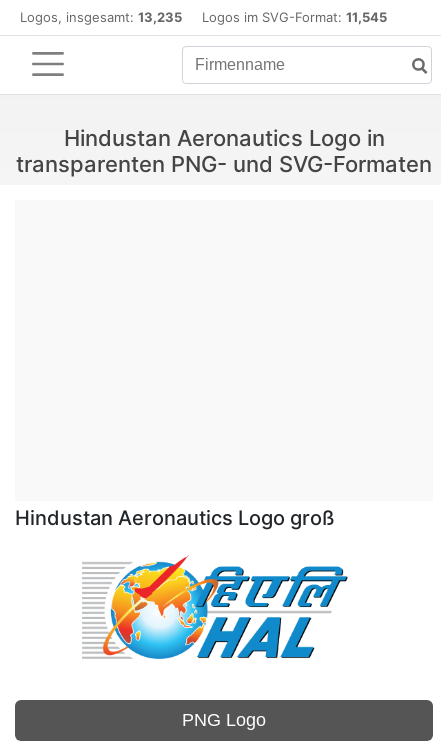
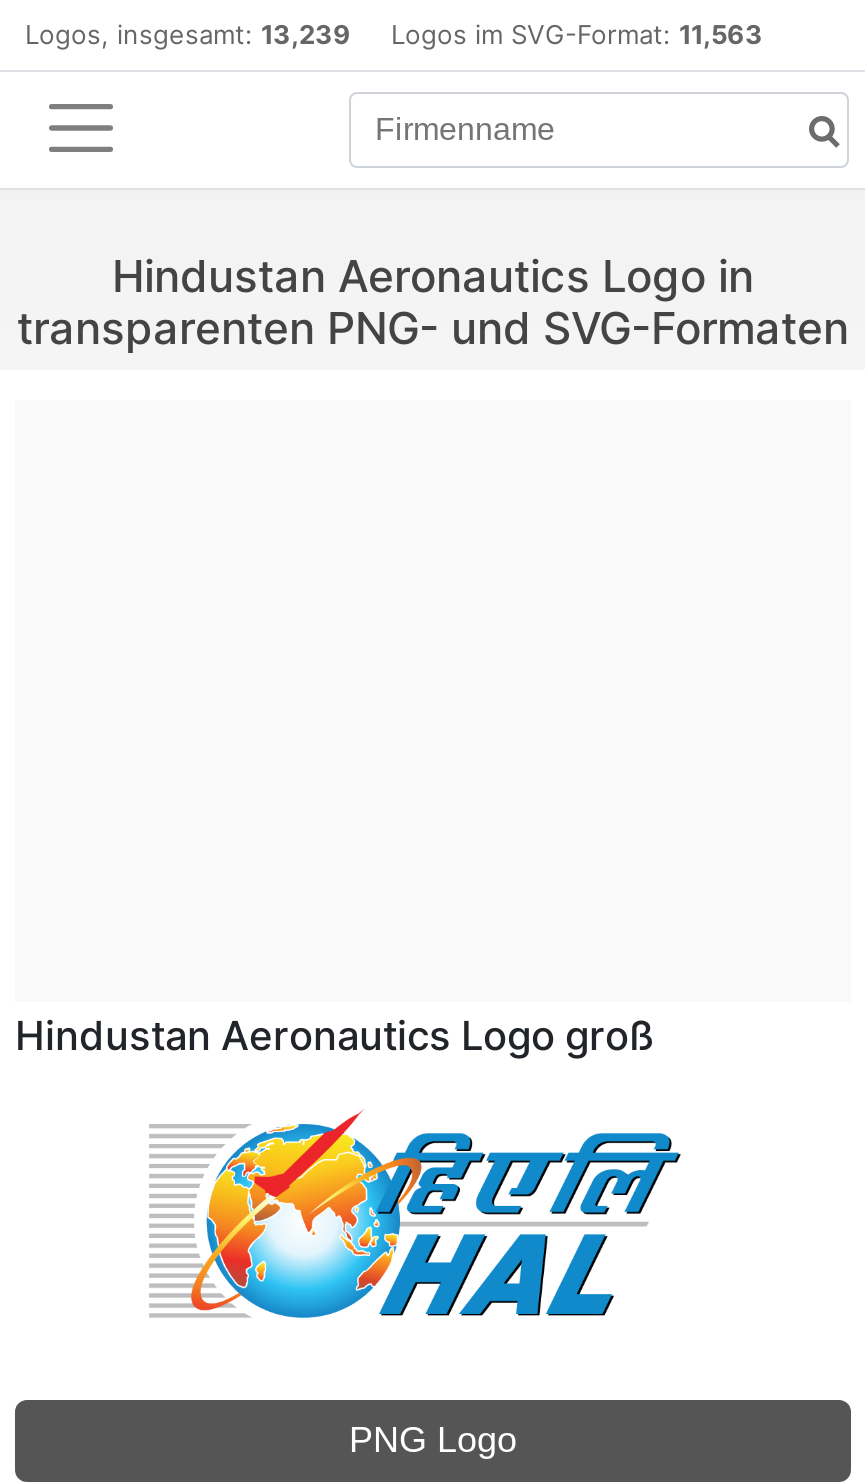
[20,9,387,25] Logos, insgesamt: 13,235 Logos im SVG-Format: 11,545 -> [25,18,763,50] Logos, insgesamt: 13,239 Logos im SVG-Format: 11,563

